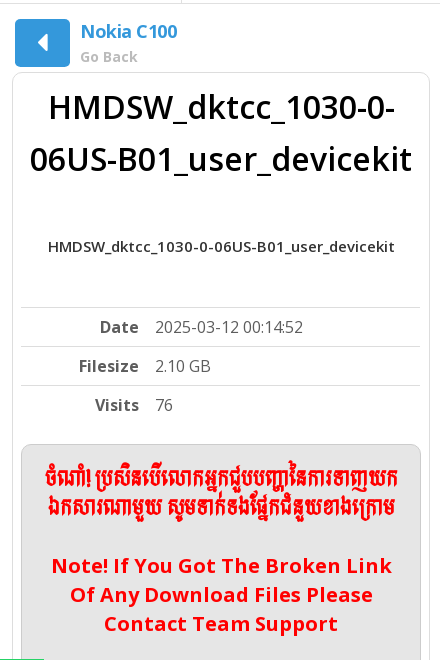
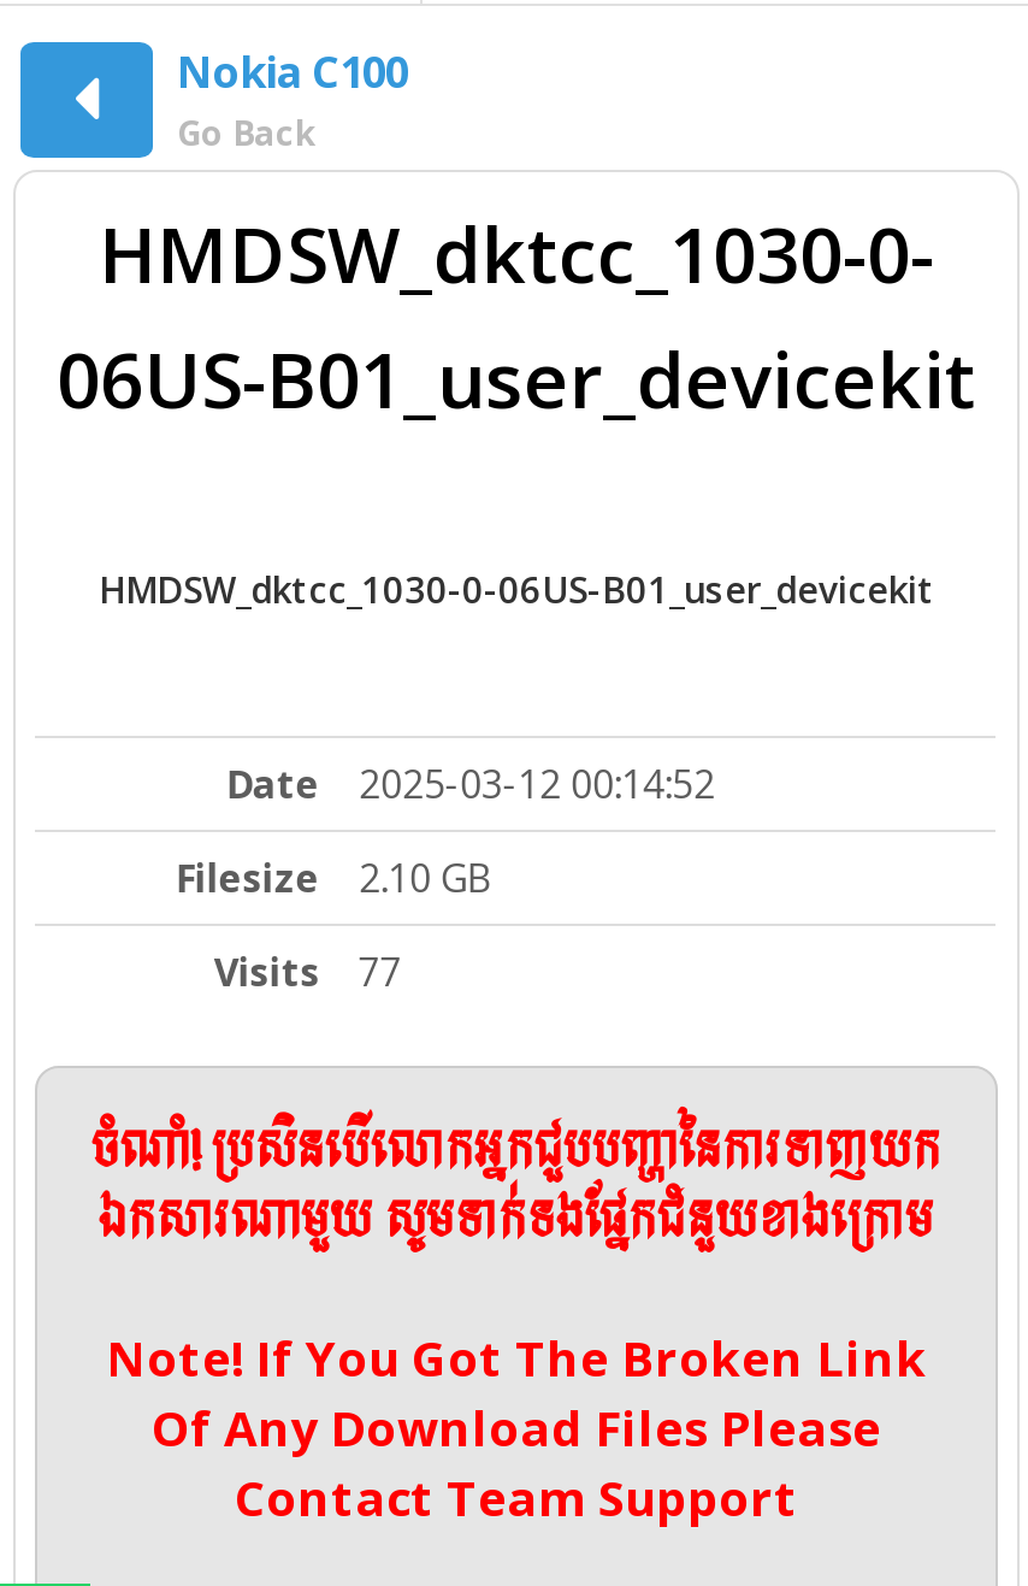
[95,394,173,416] Visits 76 -> [214,946,402,999] Visits 77

